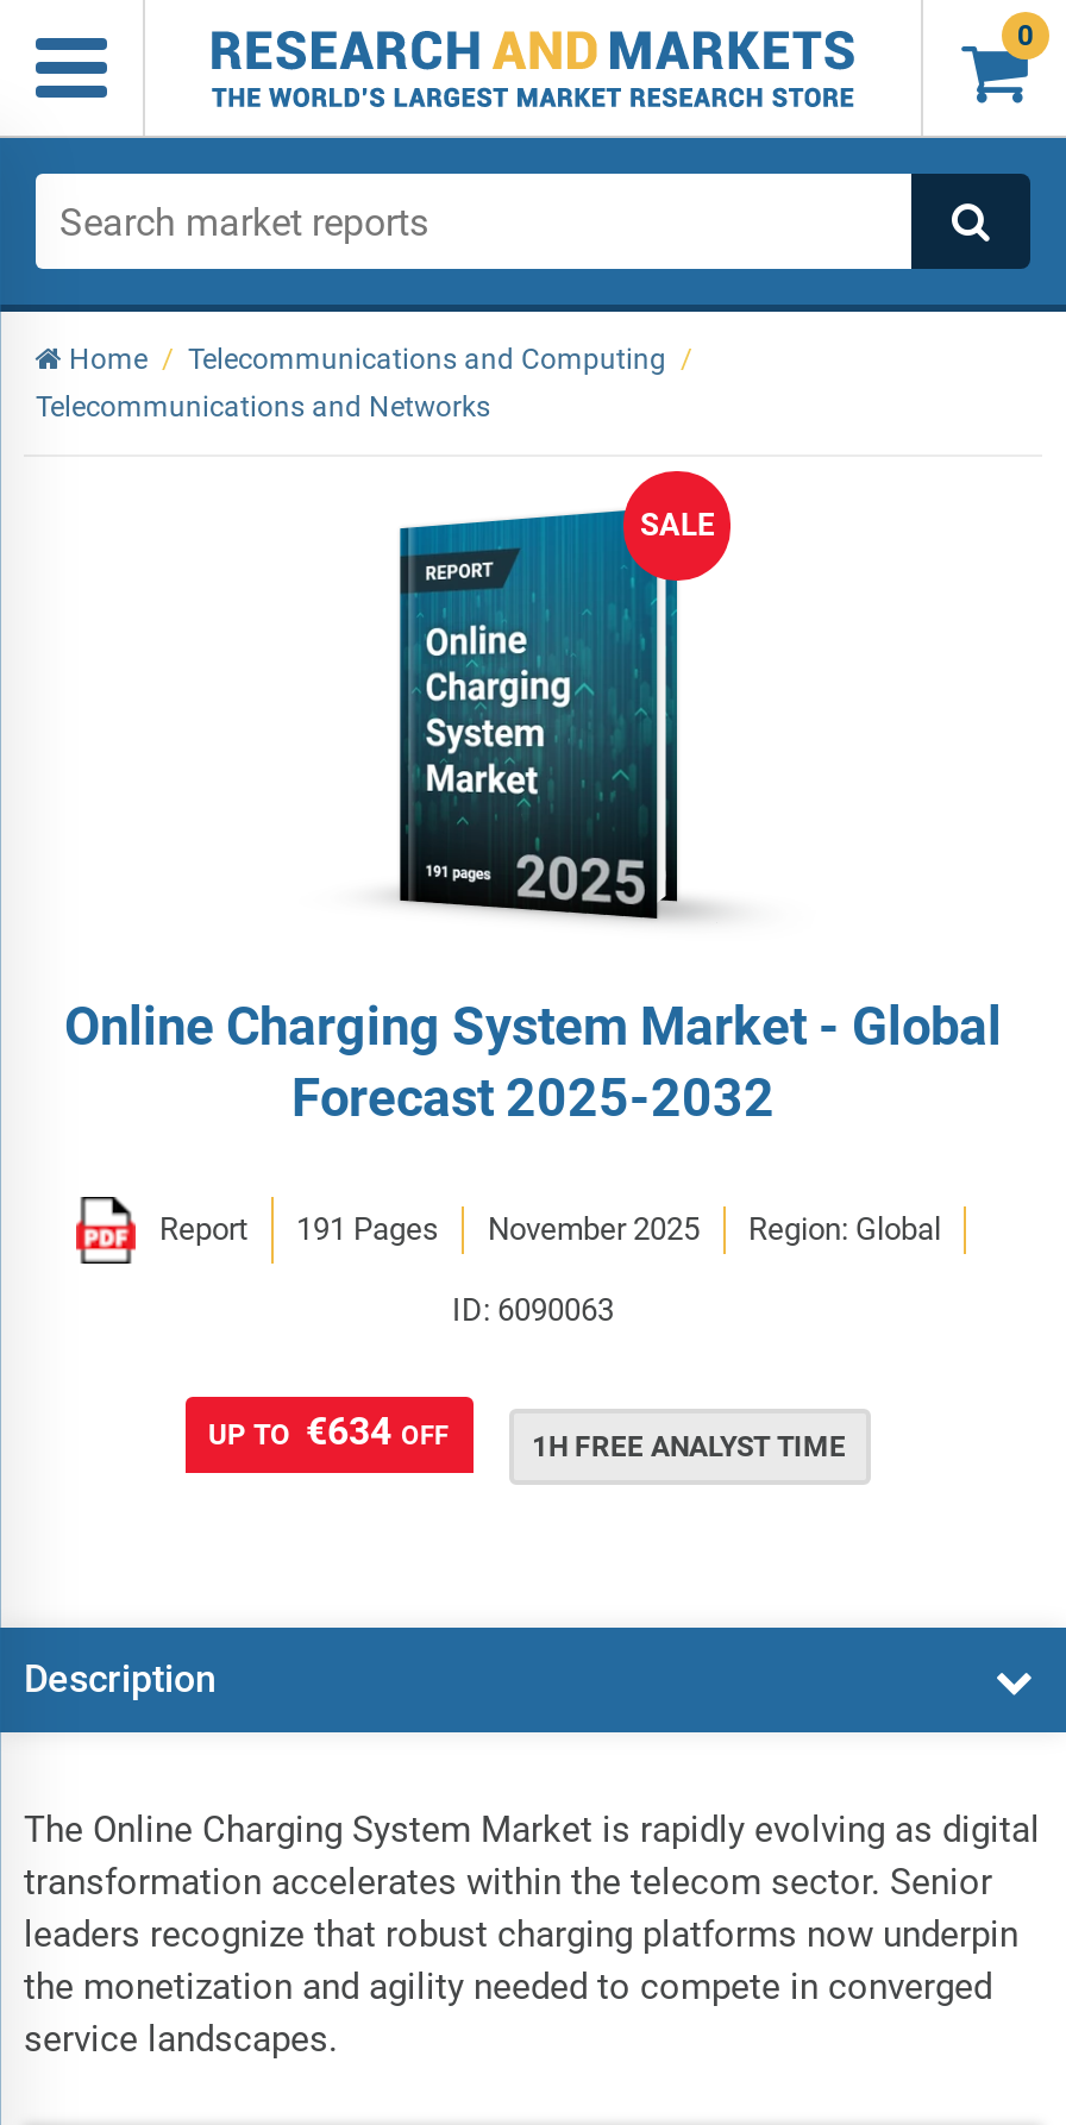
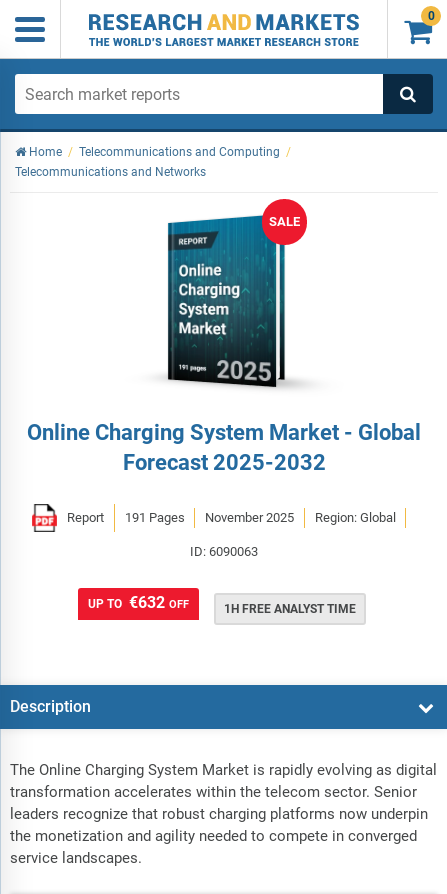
[208,1408,449,1453] UP TO €634 OFF -> [87,593,188,612] UP TO €632 OFF

